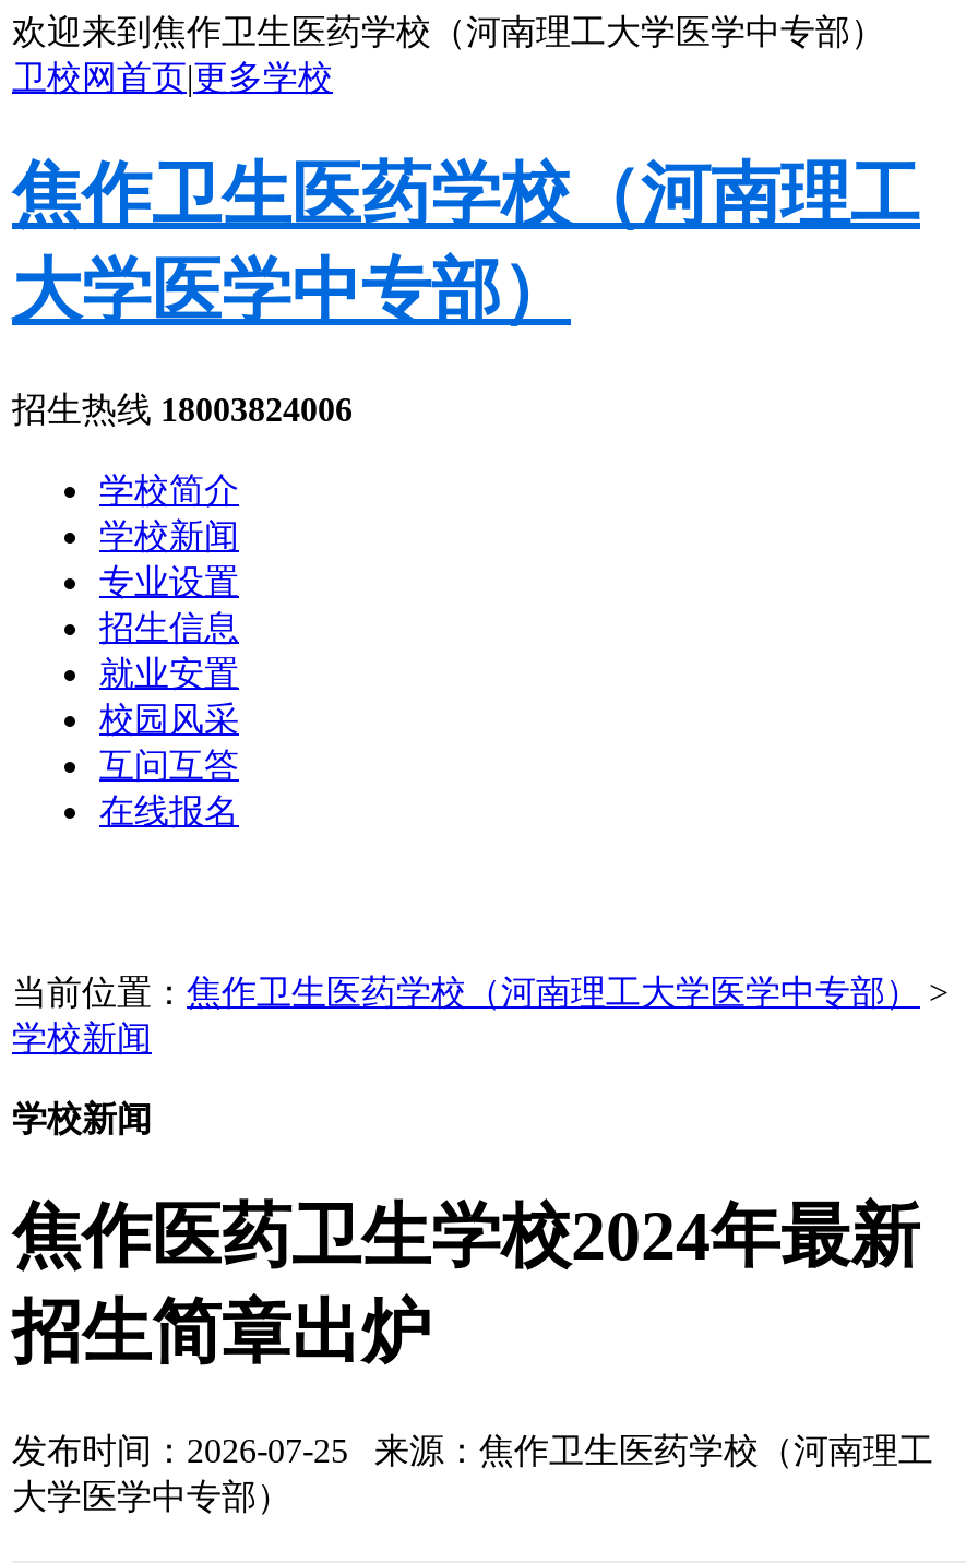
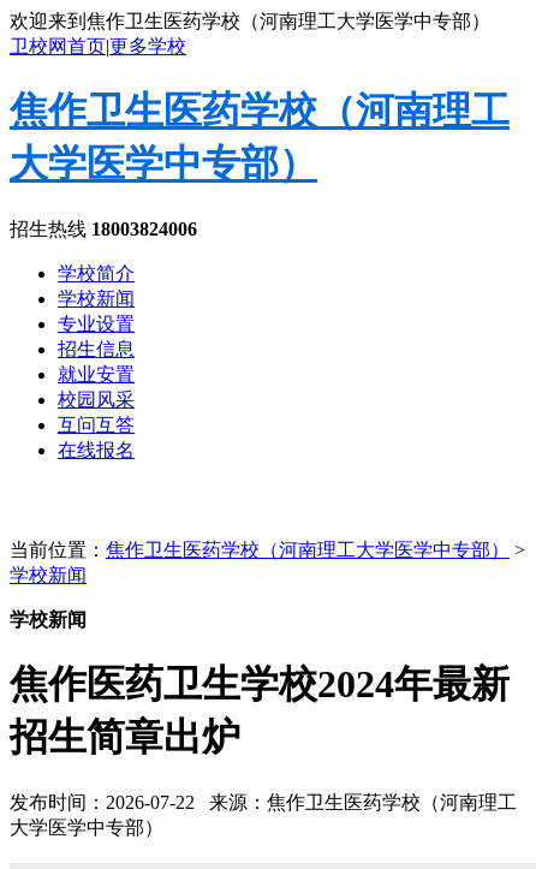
[12,1432,933,1469] 发布时间：2026-07-25 来源：焦作卫生医药学校（河南理工 -> [10,792,517,812] 发布时间：2026-07-22 来源：焦作卫生医药学校（河南理工

